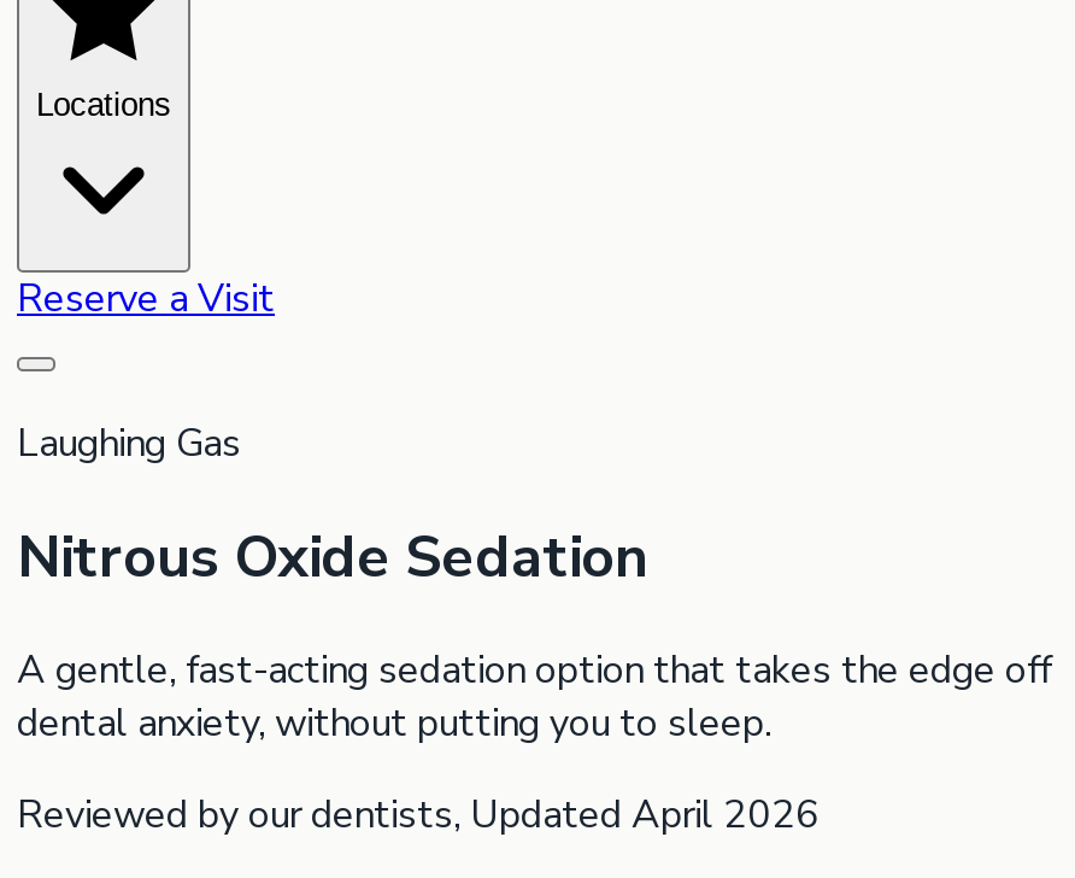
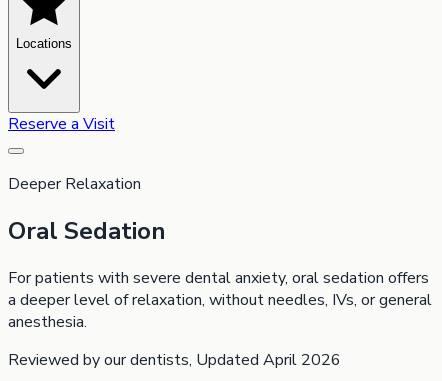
[17,417,241,470] Laughing Gas -> [8,173,141,195] Deeper Relaxation
[17,518,651,596] Nitrous Oxide Sedation -> [8,215,166,247] Oral Sedation
[17,644,1051,750] A gentle, fast-acting sedation option that takes the edge off | dental anxiety, without putting you to sleep. -> [8,267,432,333] For patients with severe dental anxiety, oral sedation offers | a deeper level of relaxation, without needles, IVs, or general | anesthesia.

